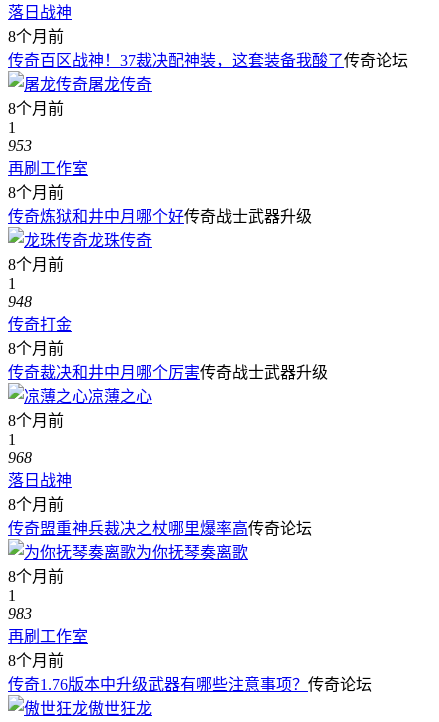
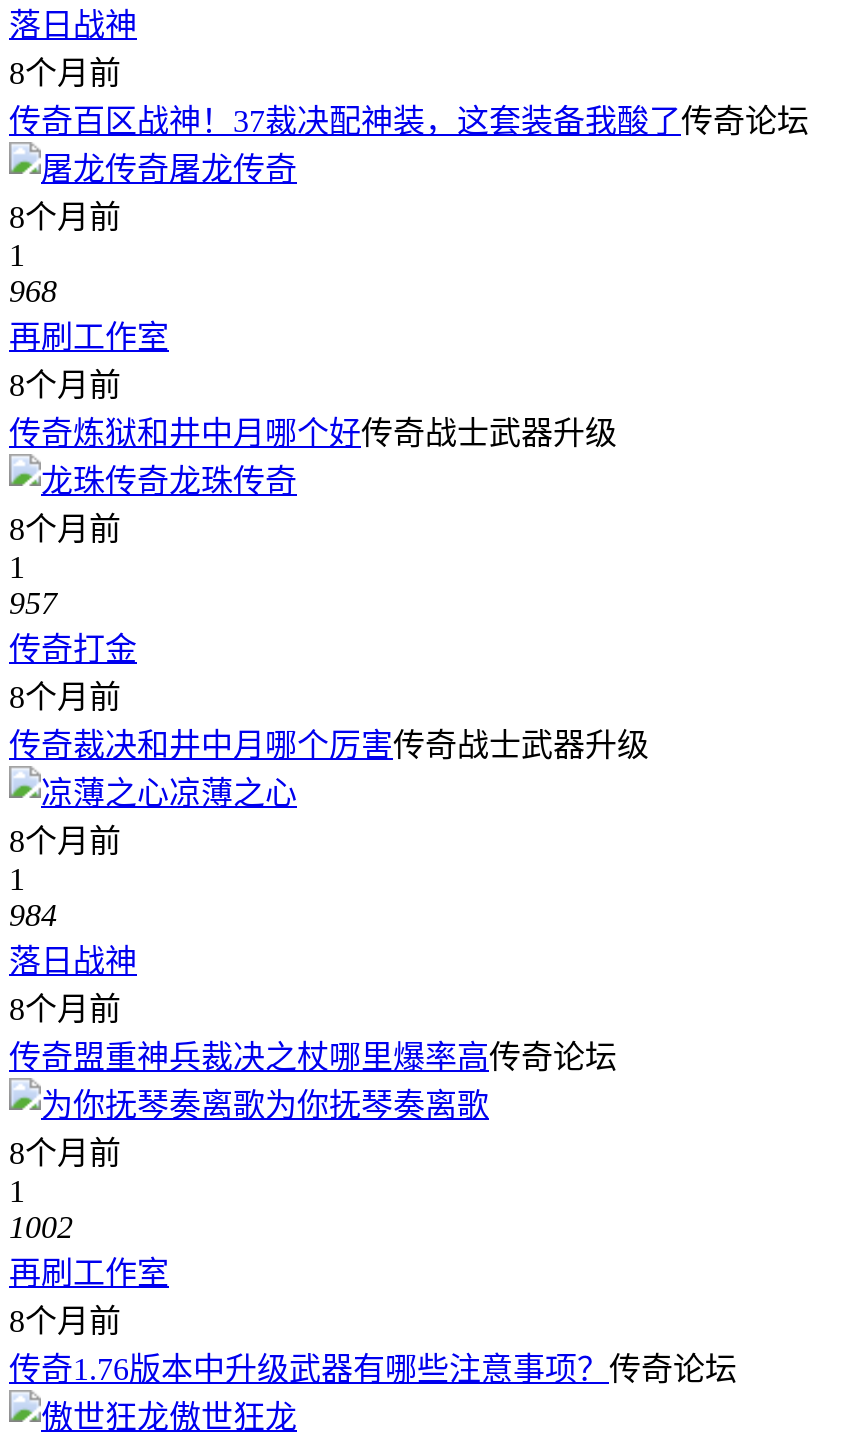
[8,137,32,154] 953 -> [9,274,57,308] 968
[8,293,32,310] 948 -> [9,586,57,620] 957
[8,449,32,466] 968 -> [9,898,57,932] 984
[8,605,32,622] 983 -> [9,1210,73,1244] 1002

